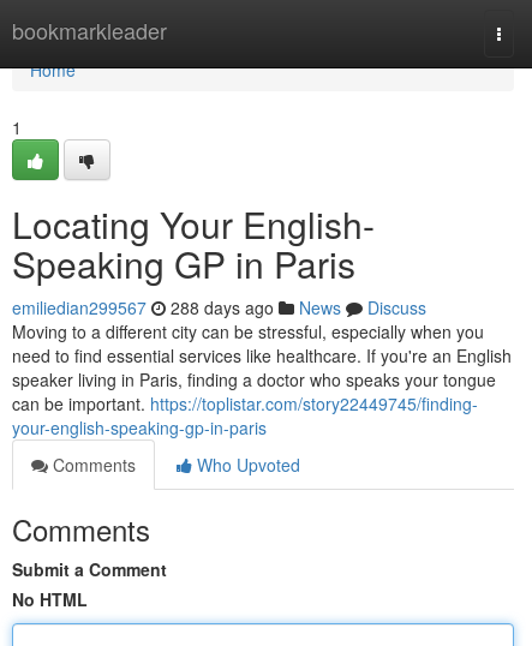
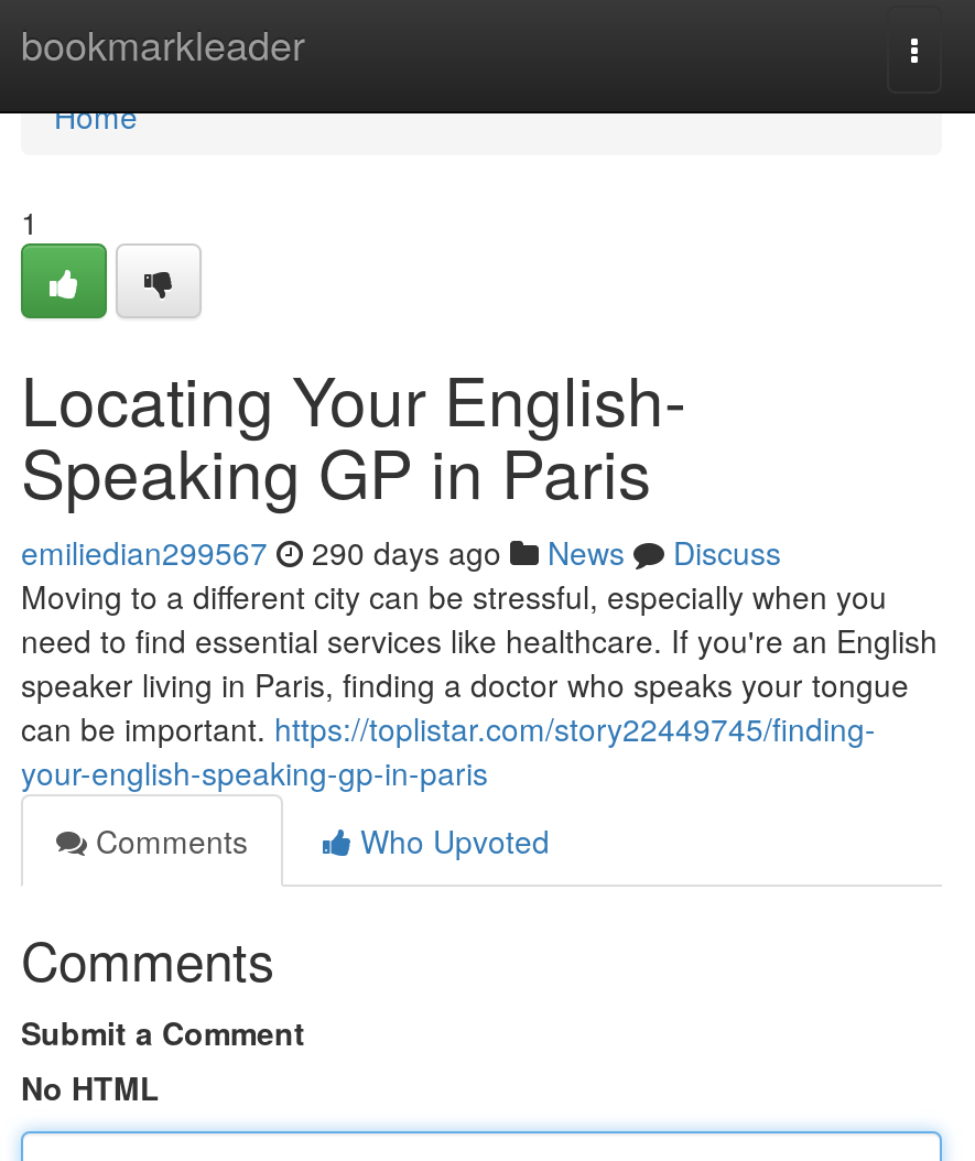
[12,295,426,319] emiliedian299567 288 days ago News Discuss -> [21,530,781,574] emiliedian299567 290 days ago News Discuss

